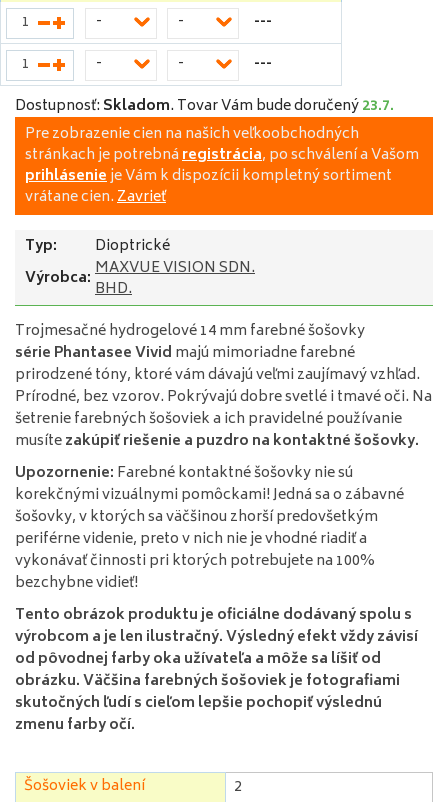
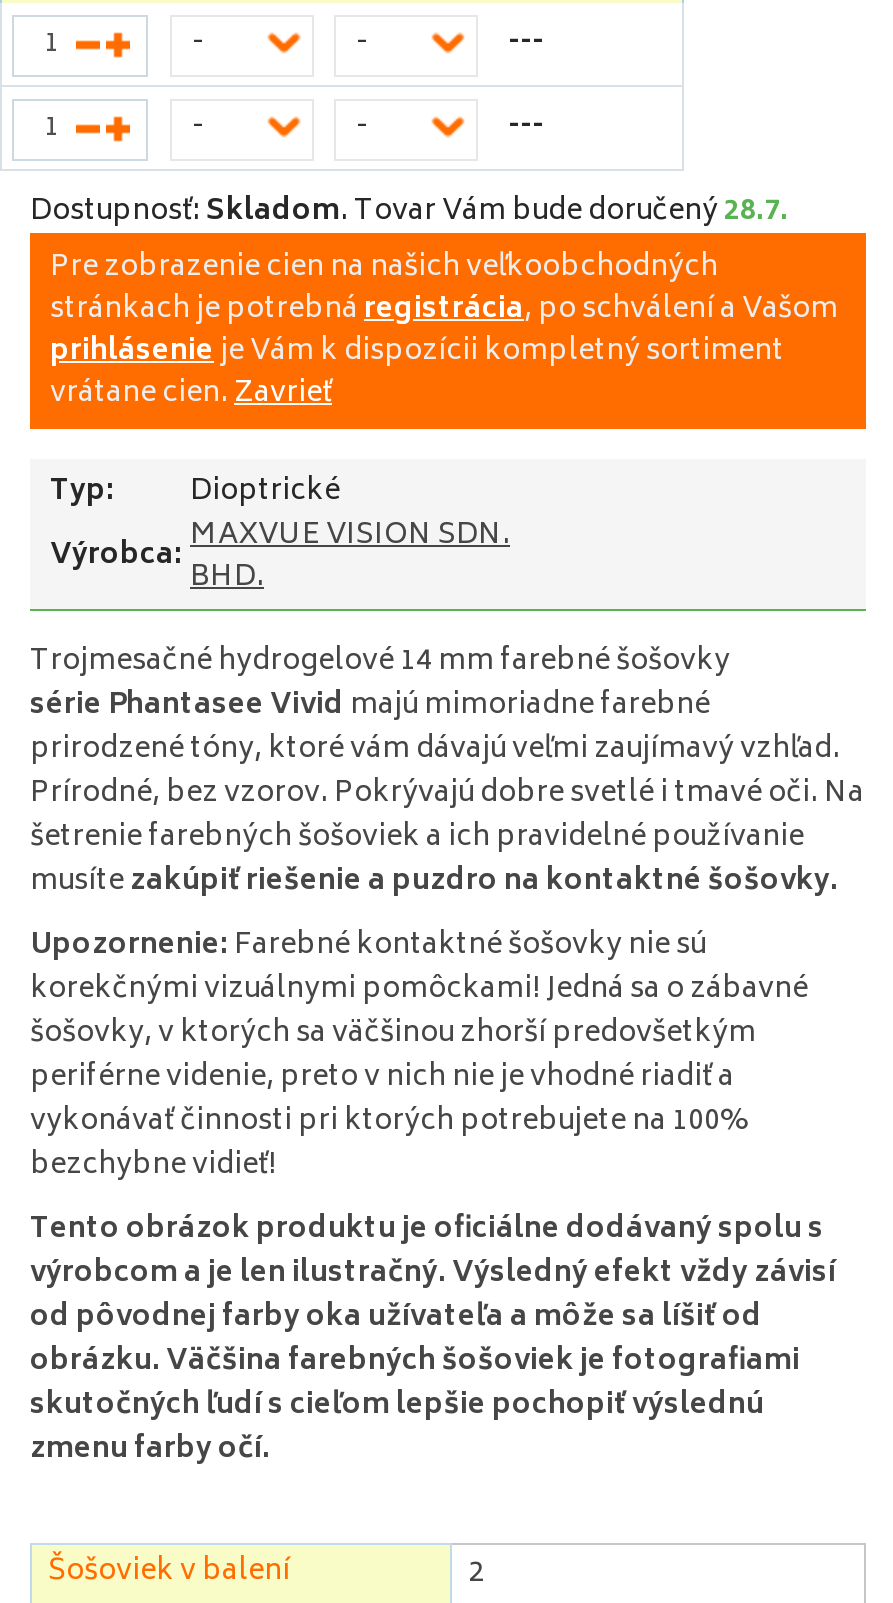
[15,94,394,119] Dostupnosť: Skladom. Tovar Vám bude doručený23.7. -> [30,187,788,237] Dostupnosť: Skladom. Tovar Vám bude doručený28.7.

